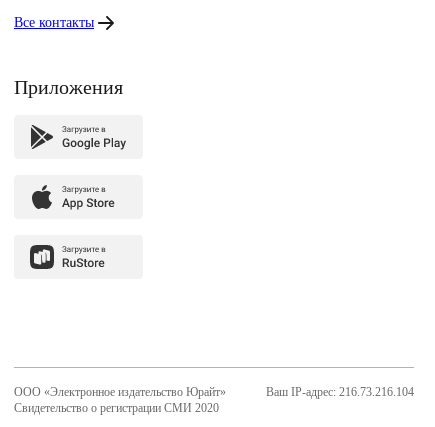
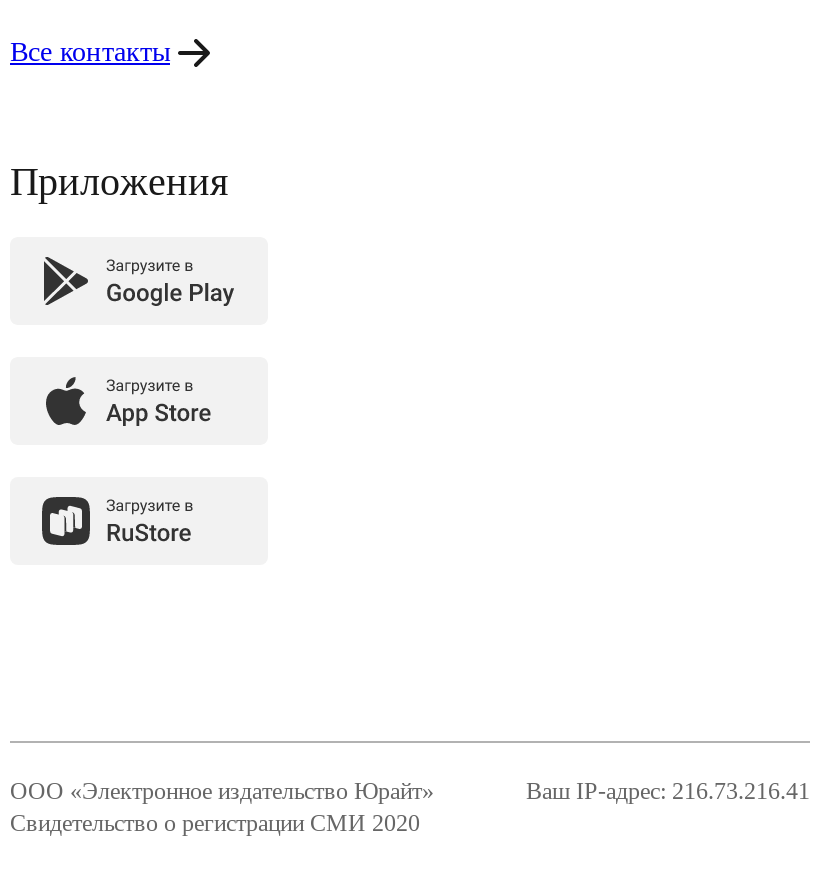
[266,385,414,399] Ваш IP-адрес: 216.73.216.104 -> [526,777,810,805] Ваш IP-адрес: 216.73.216.41

